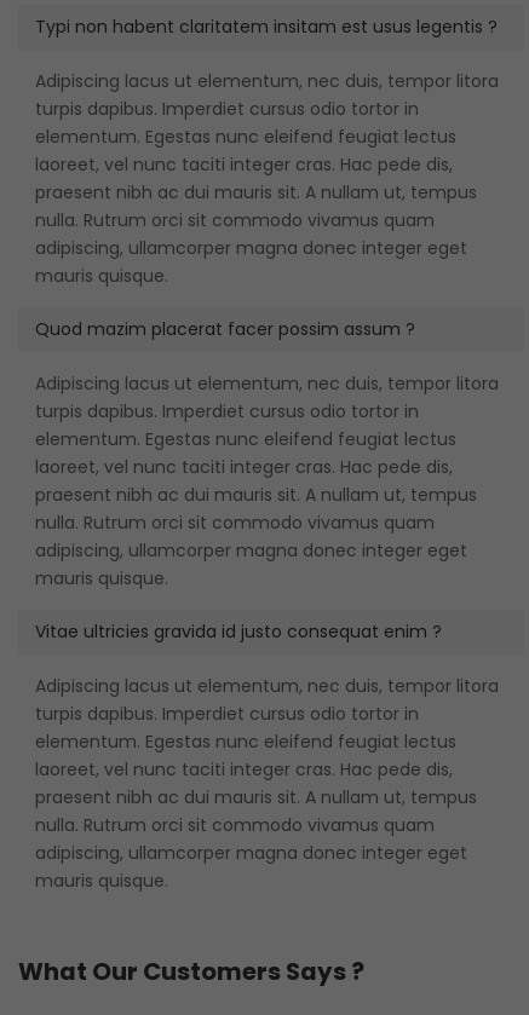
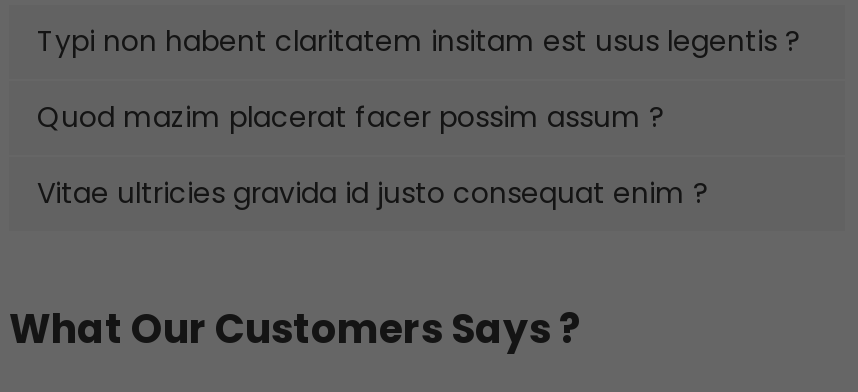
[35,69,499,288] Adipiscing lacus ut elementum, nec duis, tempor litora | turpis dapibus. Imperdiet cursus odio tortor in | elementum. Egestas nunc eleifend feugiat lectus | laoreet, vel nunc taciti integer cras. Hac pede dis, | praesent nibh ac dui mauris sit. A nullam ut, tempus | nulla. Rutrum orci sit commodo vivamus quam | adipiscing, ullamcorper magna donec integer eget | mauris quisque. -> none
[35,371,499,590] Adipiscing lacus ut elementum, nec duis, tempor litora | turpis dapibus. Imperdiet cursus odio tortor in | elementum. Egestas nunc eleifend feugiat lectus | laoreet, vel nunc taciti integer cras. Hac pede dis, | praesent nibh ac dui mauris sit. A nullam ut, tempus | nulla. Rutrum orci sit commodo vivamus quam | adipiscing, ullamcorper magna donec integer eget | mauris quisque. -> none
[35,673,499,892] Adipiscing lacus ut elementum, nec duis, tempor litora | turpis dapibus. Imperdiet cursus odio tortor in | elementum. Egestas nunc eleifend feugiat lectus | laoreet, vel nunc taciti integer cras. Hac pede dis, | praesent nibh ac dui mauris sit. A nullam ut, tempus | nulla. Rutrum orci sit commodo vivamus quam | adipiscing, ullamcorper magna donec integer eget | mauris quisque. -> none

